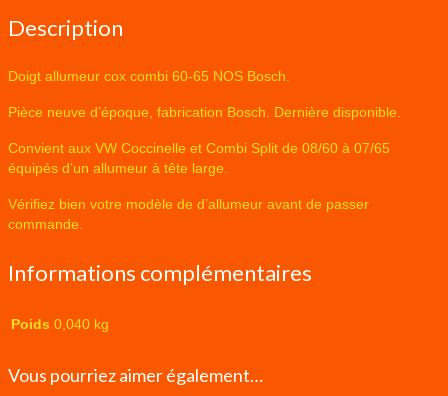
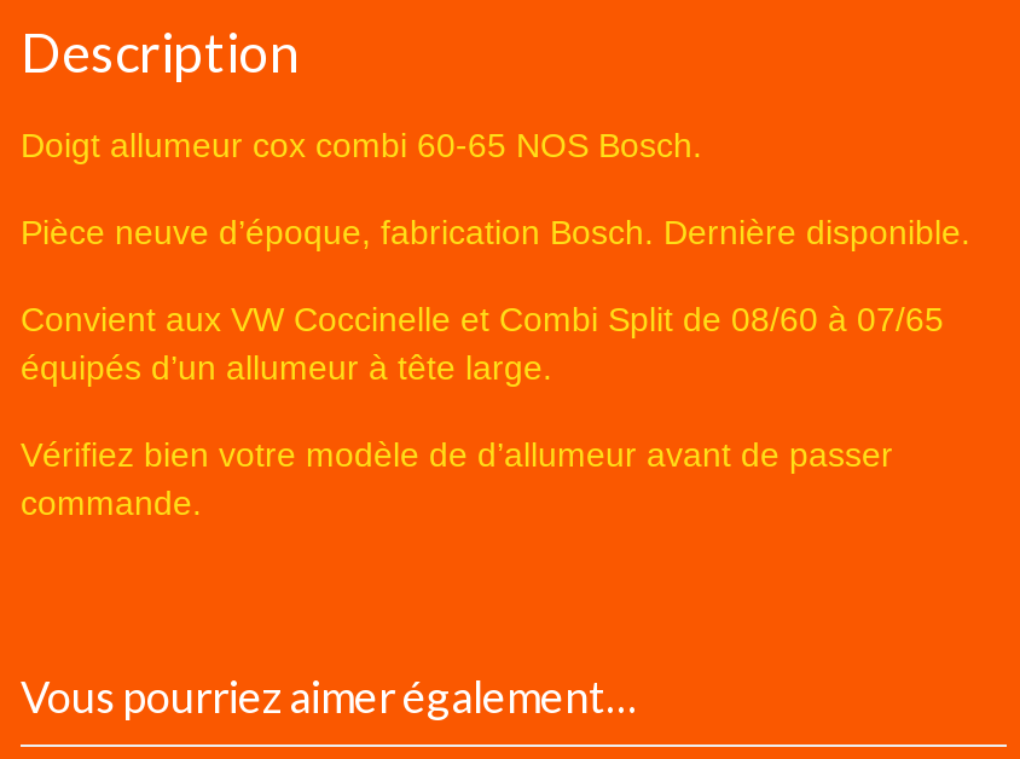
[8,259,312,332] Informations complémentaires | Poids 0,040 kg -> none

